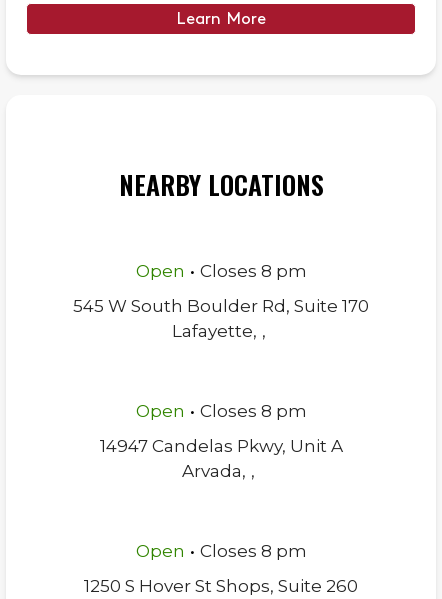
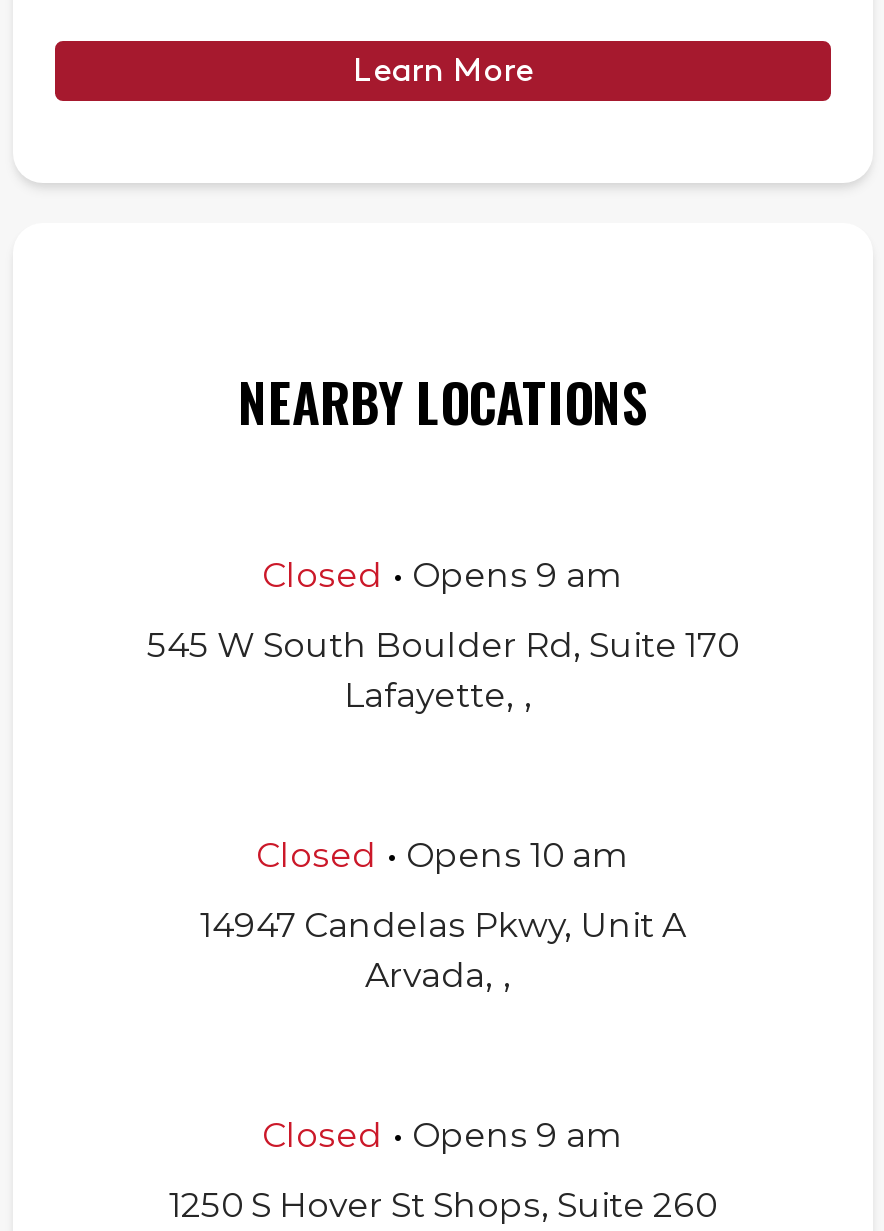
[135,249,306,281] Open . Closes 8 pm -> [262,531,624,595] Closed . Opens 9 am
[135,389,306,421] Open . Closes 8 pm -> [256,811,630,875] Closed . Opens 10 am
[135,529,306,561] Open . Closes 8 pm -> [262,1091,624,1155] Closed . Opens 9 am

